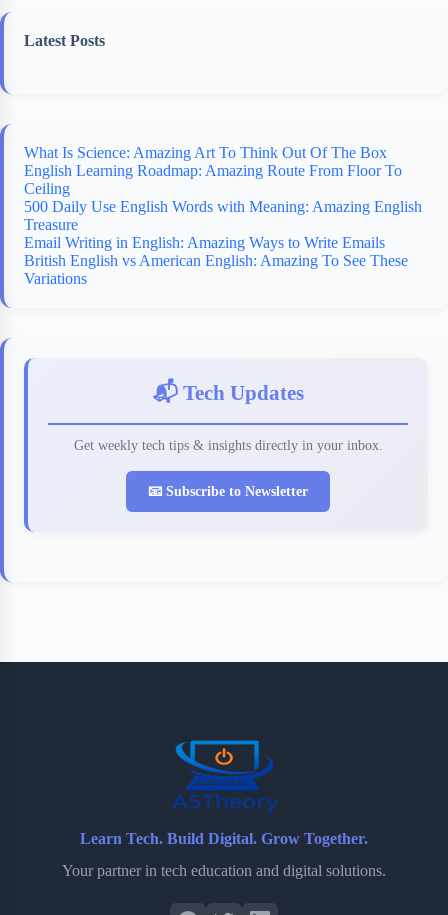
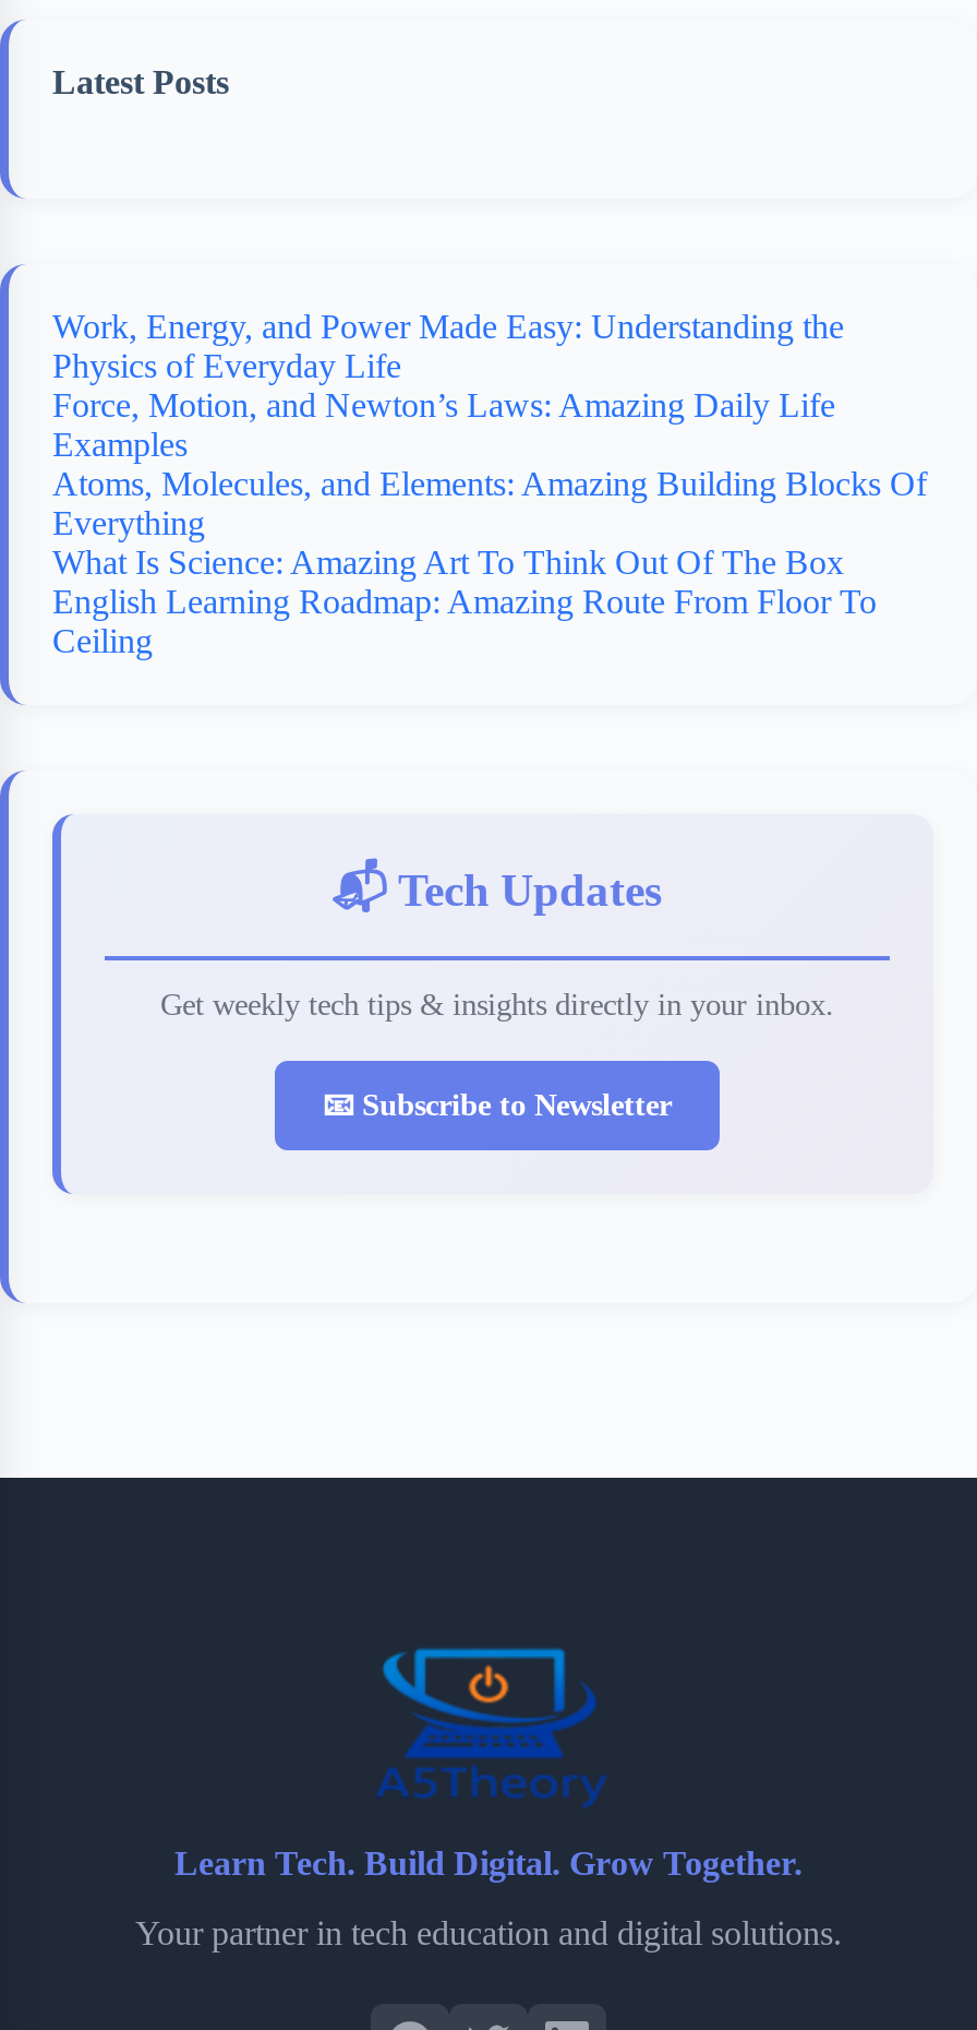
none -> [52,308,927,542] Work, Energy, and Power Made Easy: Understanding the | Physics of Everyday Life | Force, Motion, and Newton’s Laws: Amazing Daily Life | Examples | Atoms, Molecules, and Elements: Amazing Building Blocks Of | Everything
moved [24,144,402,197] -> [52,544,877,660]: What Is Science: Amazing Art To Think Out Of The Box | English Learning Roadmap: Amazing Route From Floor To | Ceiling
[24,198,422,287] 500 Daily Use English Words with Meaning: Amazing English | Treasure | Email Writing in English: Amazing Ways to Write Emails | British English vs American English: Amazing To See These | Variations -> none

